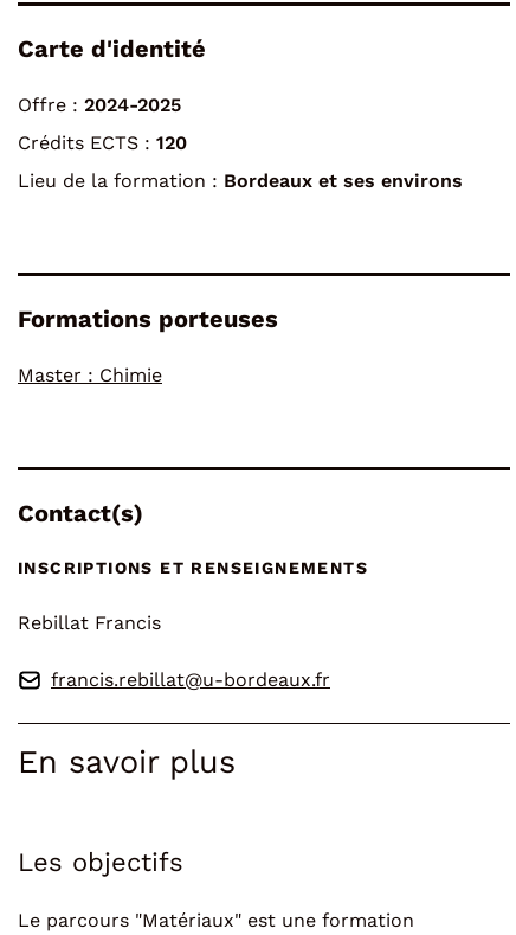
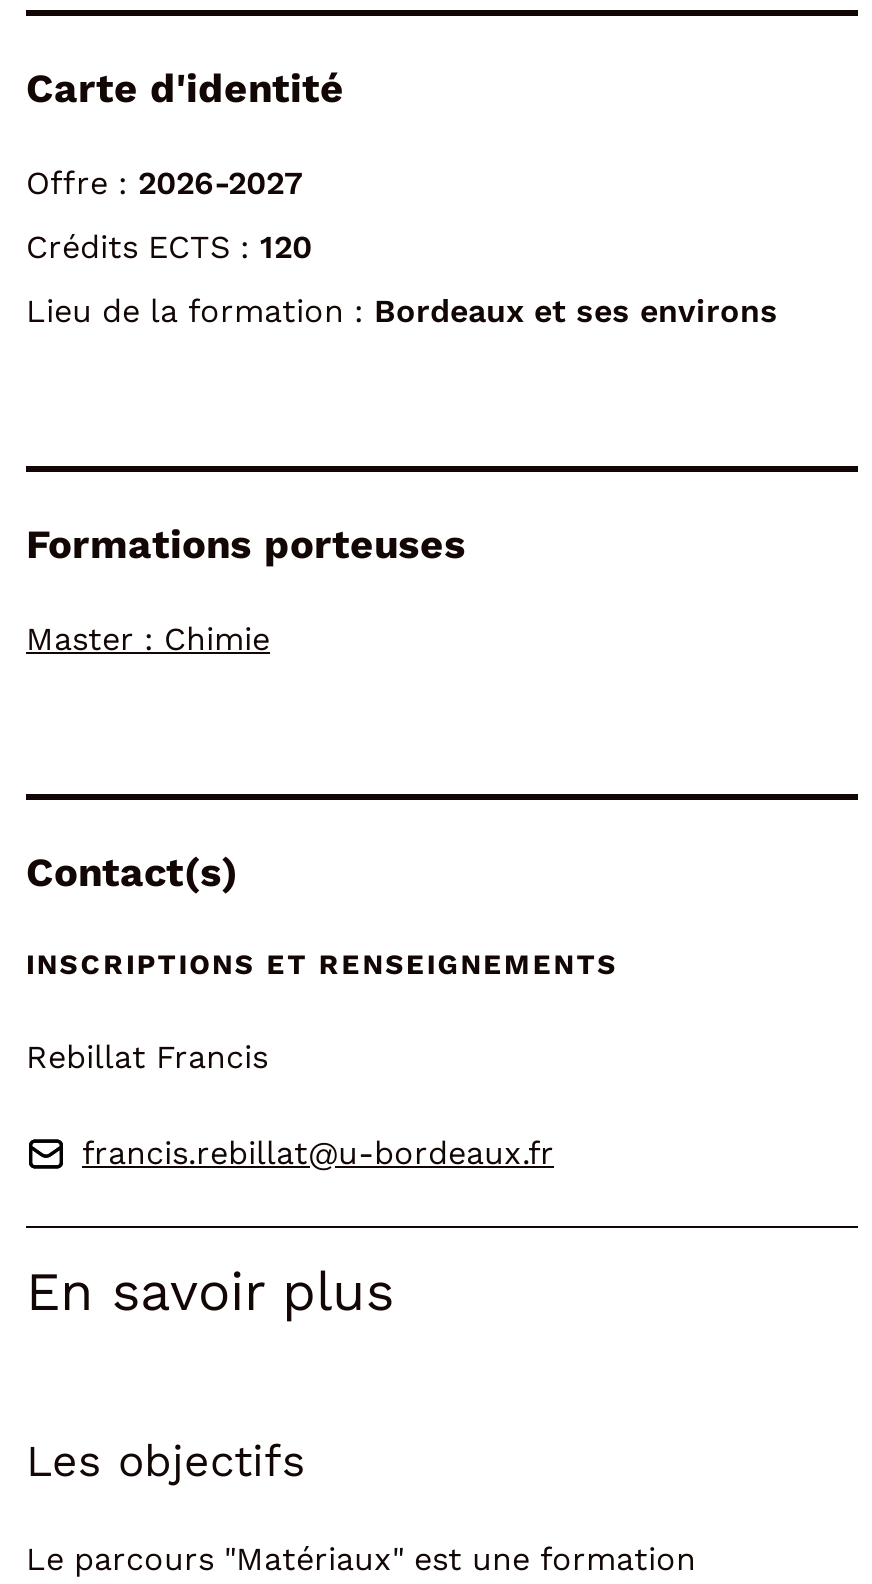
[18,94,181,116] Offre : 2024-2025 -> [26,164,302,202] Offre : 2026-2027

